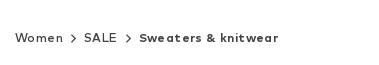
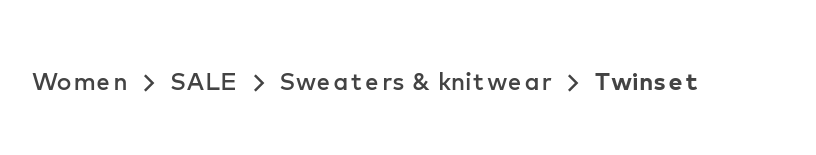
none -> [594,65,700,95] Twinset

